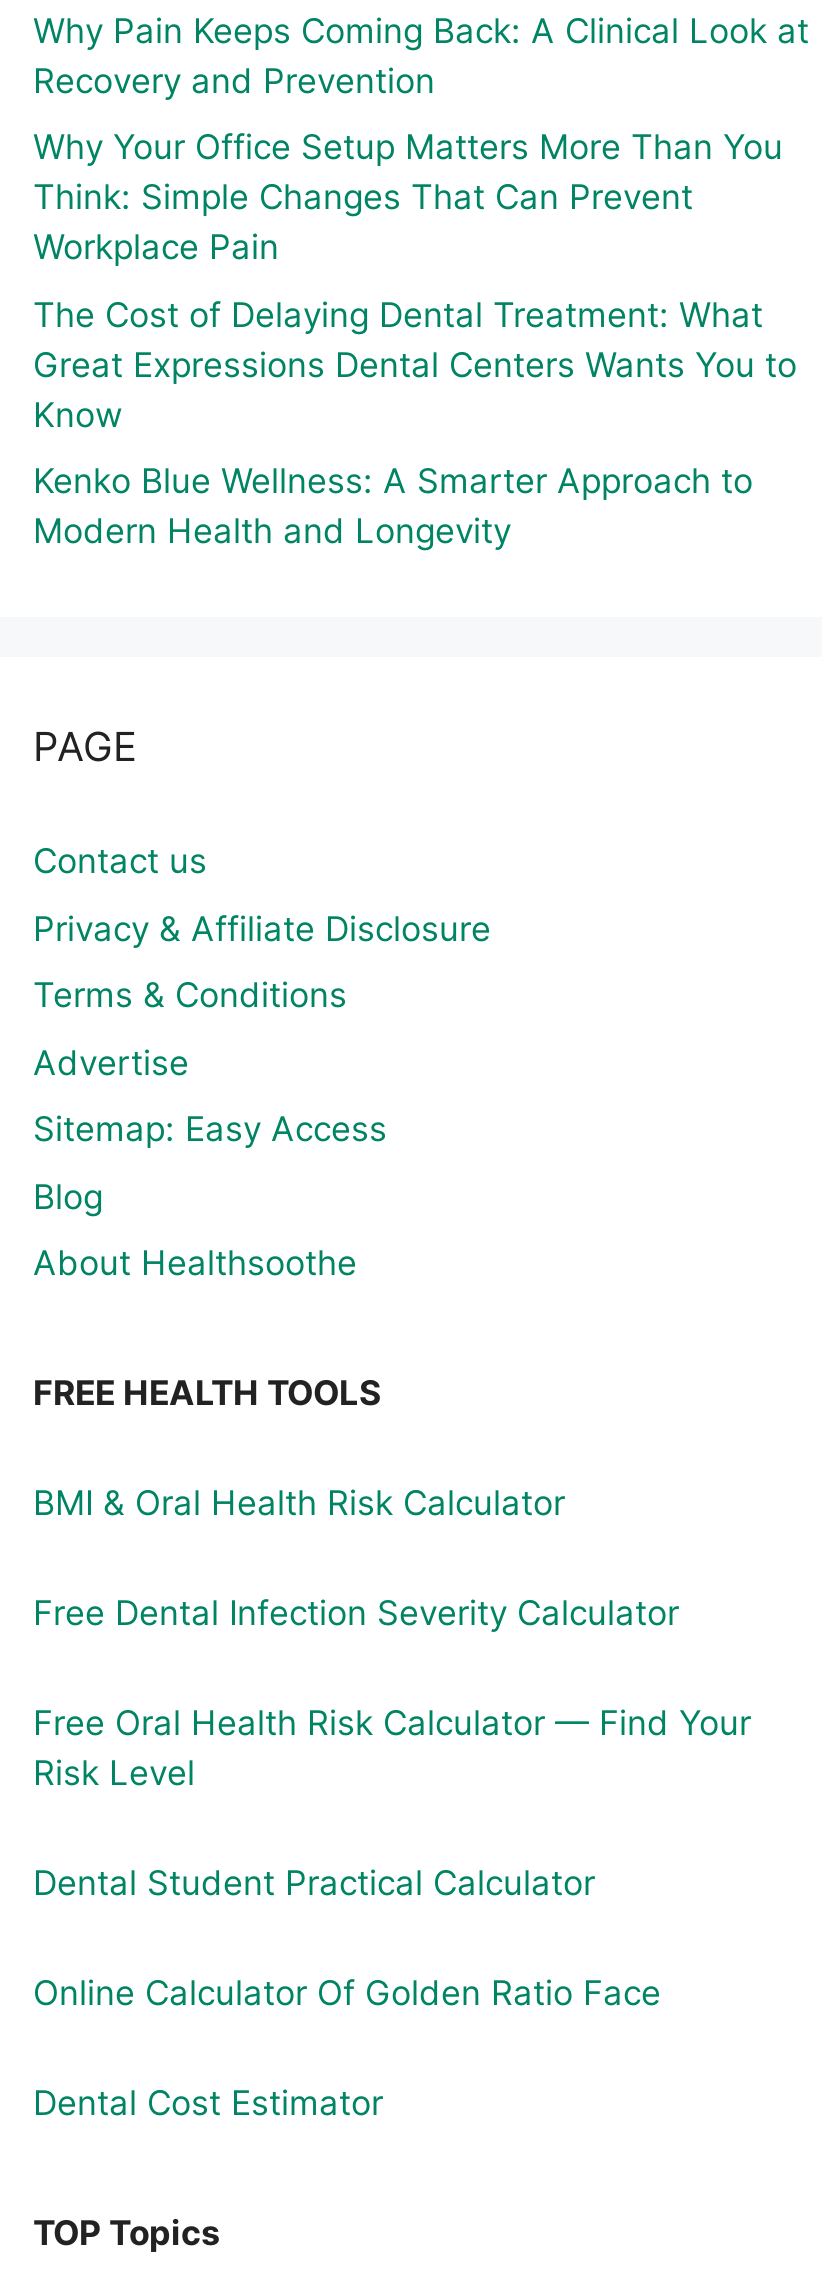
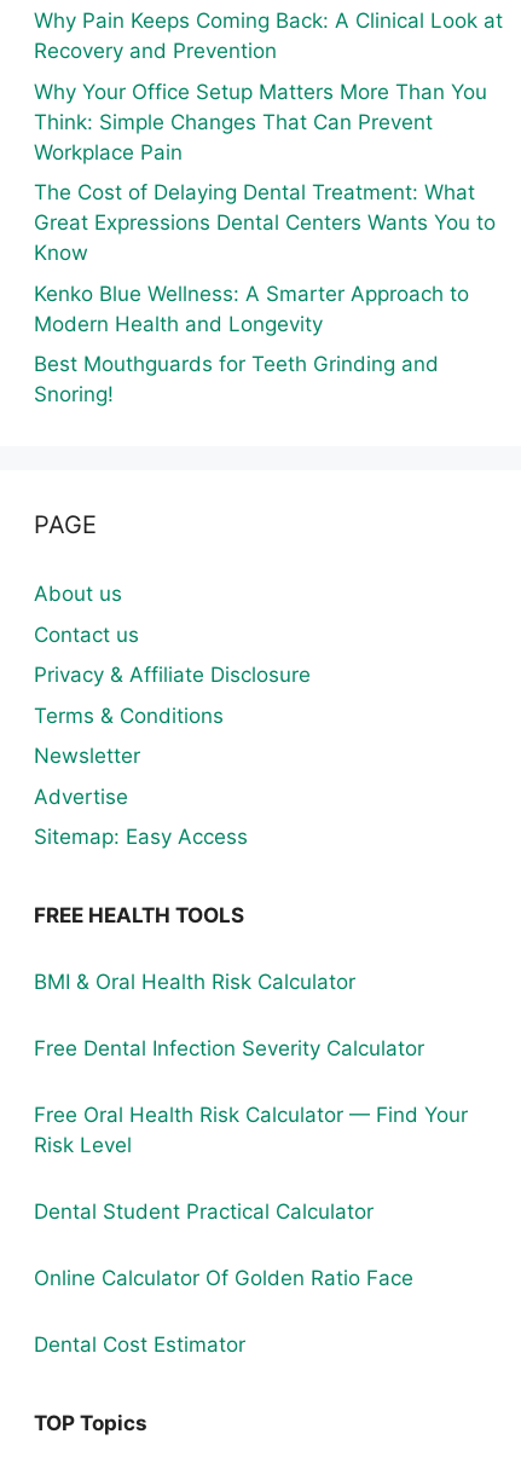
none -> [34,352,439,406] Best Mouthguards for Teeth Grinding and | Snoring!
none -> [34,582,122,606] About us
moved [33,841,491,1015] -> [34,622,311,727]: Contact us | Privacy & Affiliate Disclosure | Terms & Conditions
none -> [34,744,140,768] Newsletter
moved [33,1042,387,1149] -> [34,784,248,849]: Advertise | Sitemap: Easy Access
[33,1176,357,1283] Blog | About Healthsoothe -> none

